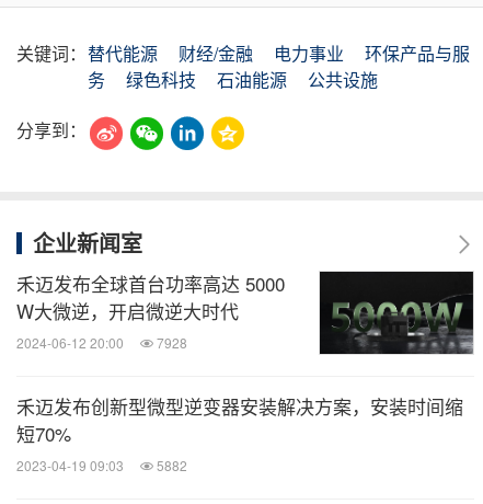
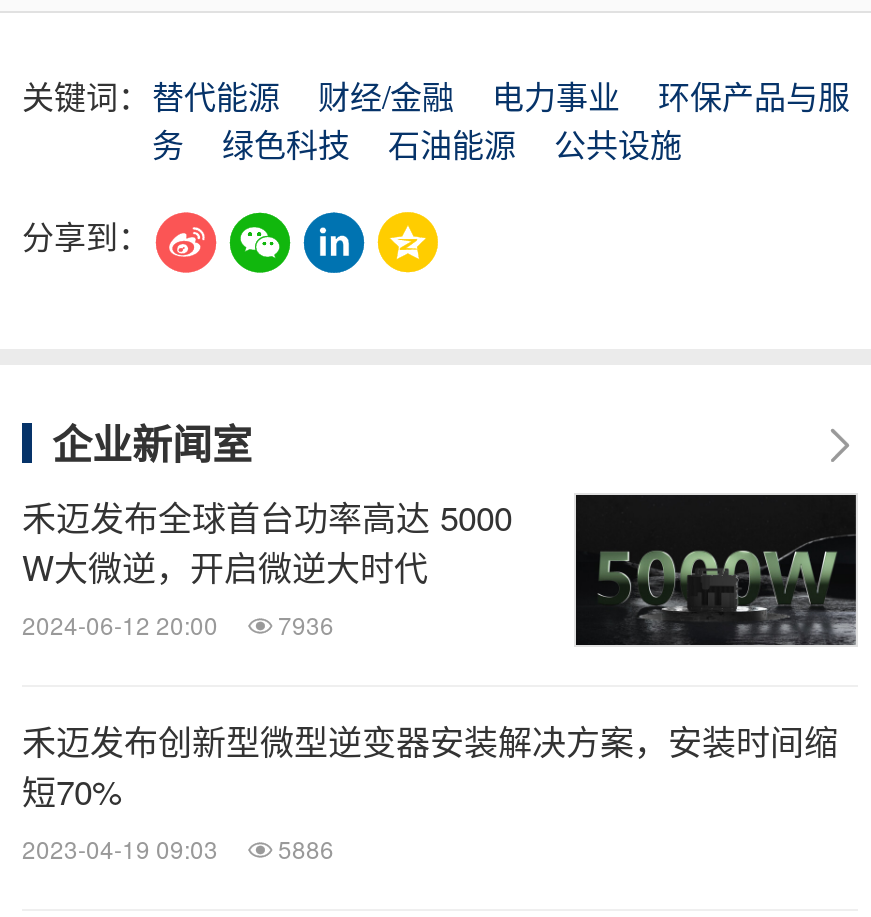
[16,333,187,352] 2024-06-12 20:00 7928 -> [22,607,334,641] 2024-06-12 20:00 7936
[16,456,187,474] 2023-04-19 09:03 5882 -> [22,831,334,865] 2023-04-19 09:03 5886

